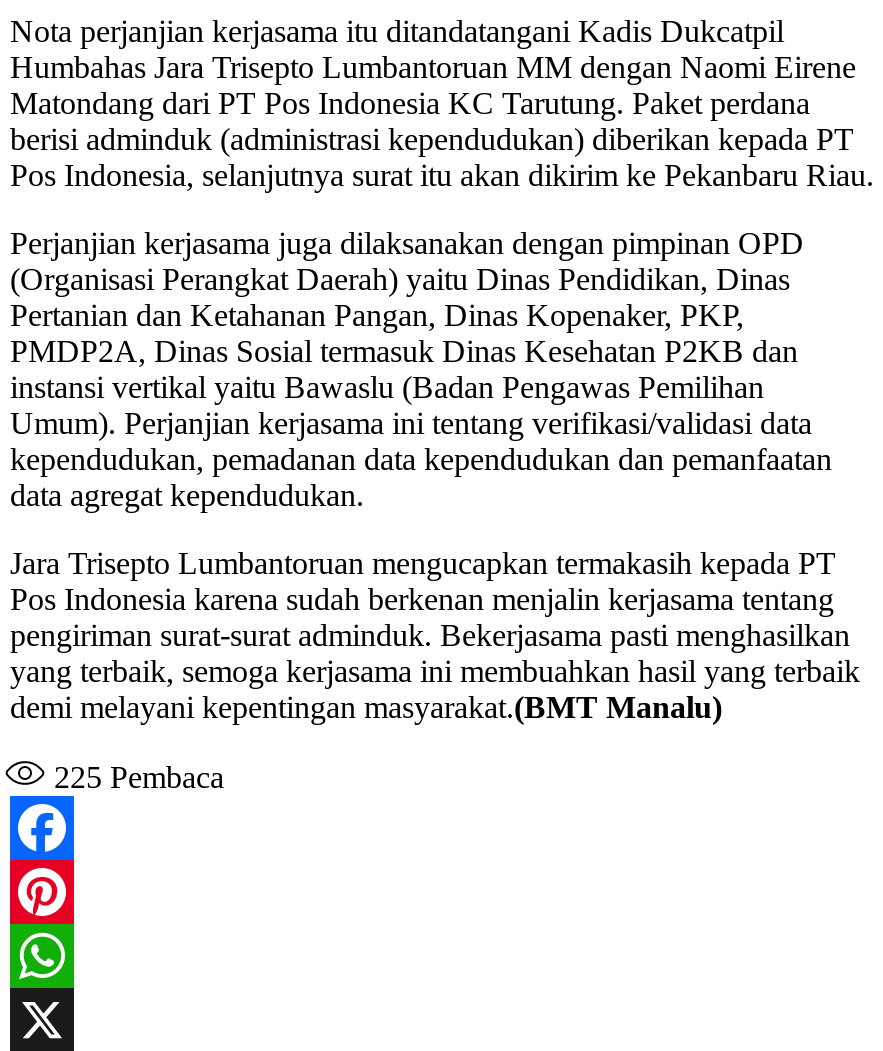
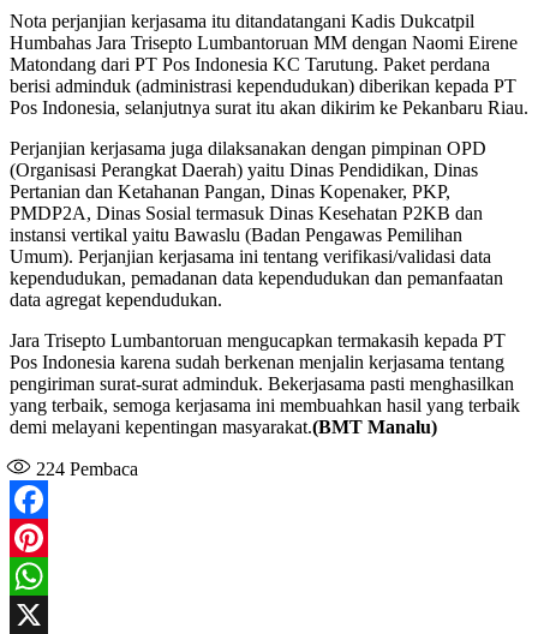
[54,760,224,794] 225 Pembaca -> [36,458,138,479] 224 Pembaca

